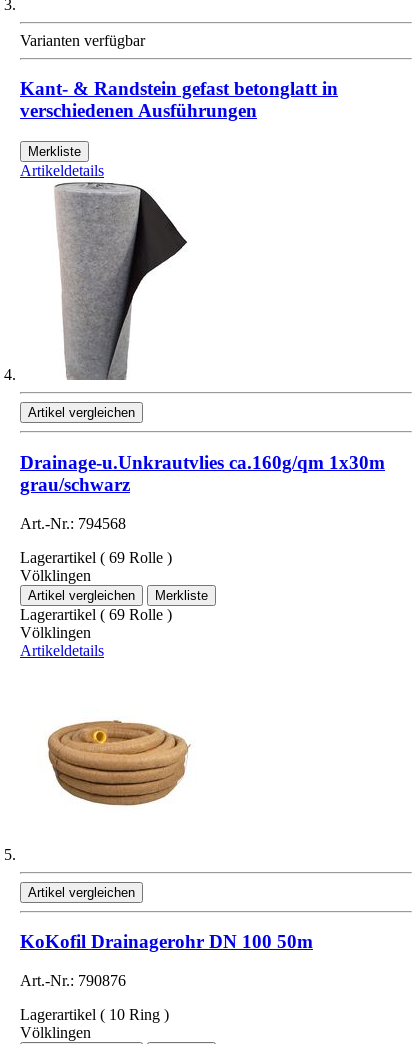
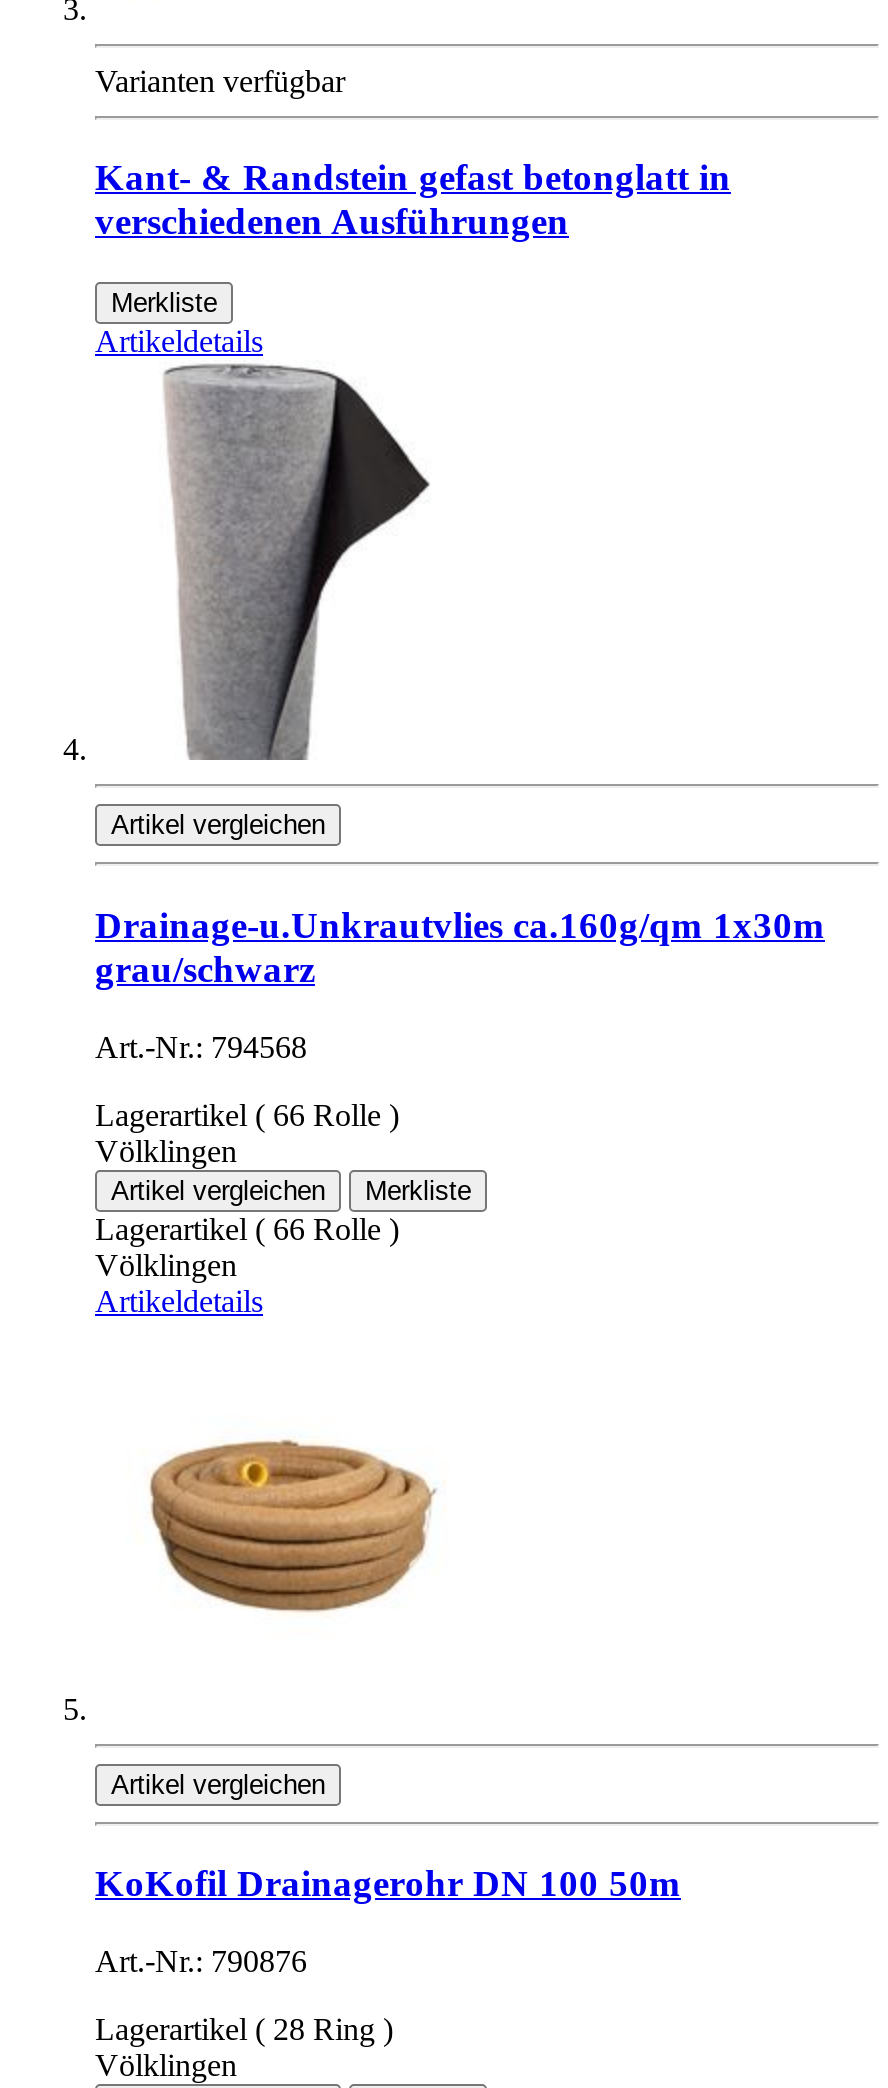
[20,549,172,566] Lagerartikel ( 69 Rolle ) -> [95,1097,399,1131] Lagerartikel ( 66 Rolle )
[20,606,172,623] Lagerartikel ( 69 Rolle ) -> [95,1211,399,1245] Lagerartikel ( 66 Rolle )
[20,1006,169,1023] Lagerartikel ( 10 Ring ) -> [95,2012,393,2046] Lagerartikel ( 28 Ring )

